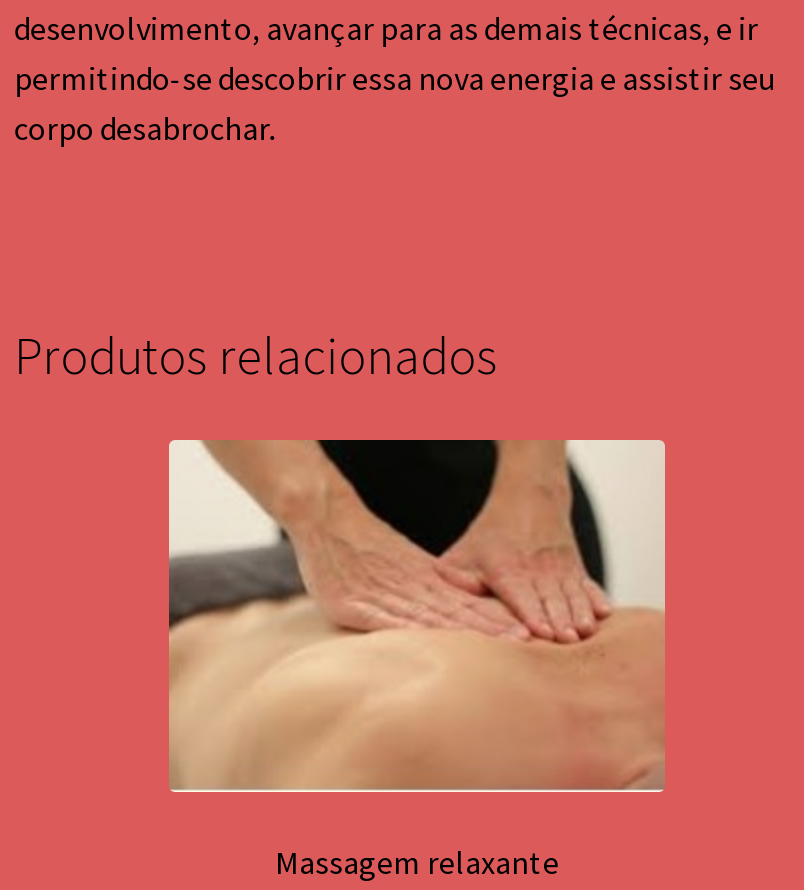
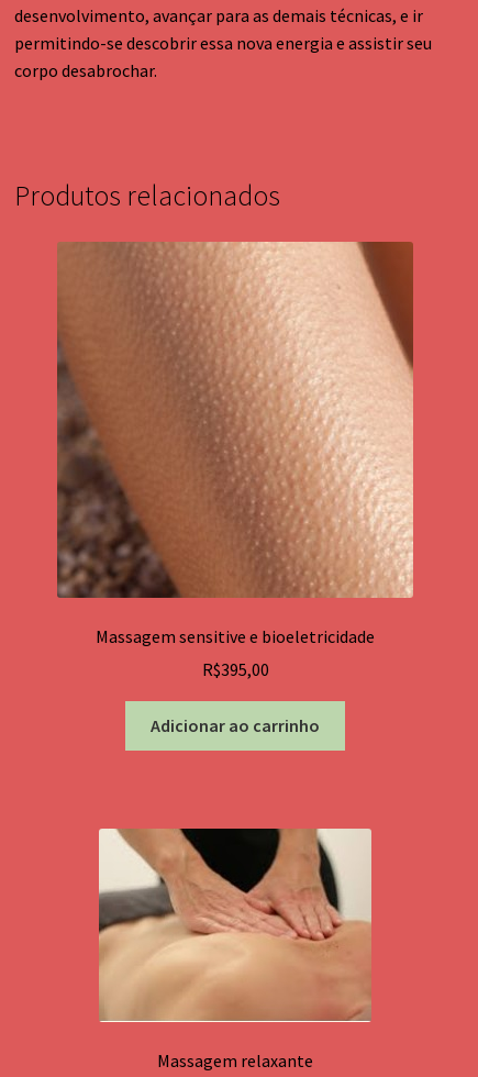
none -> [56,241,414,736] [image] | Massagem sensitive e bioeletricidade | R$395,00 | Adicionar ao carrinho

